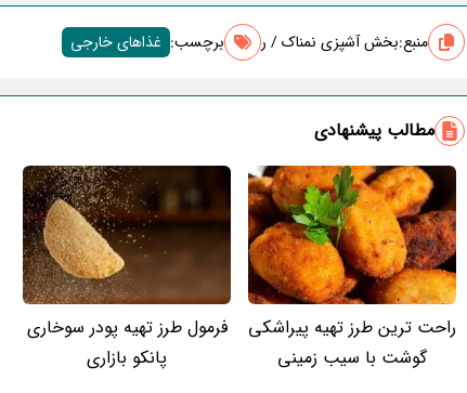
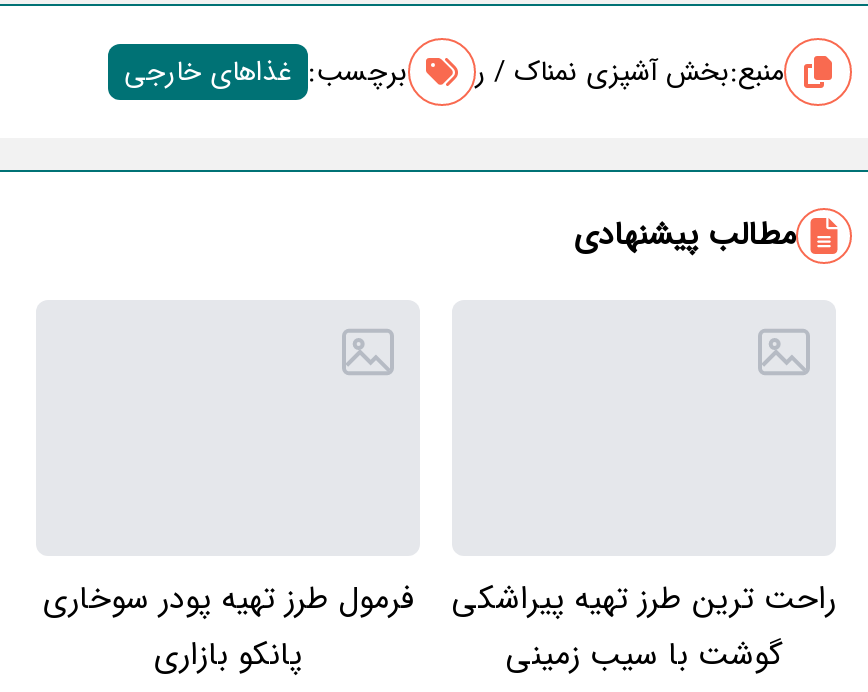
[22,165,232,305] [image] -> none
[247,165,457,305] [image] -> none

